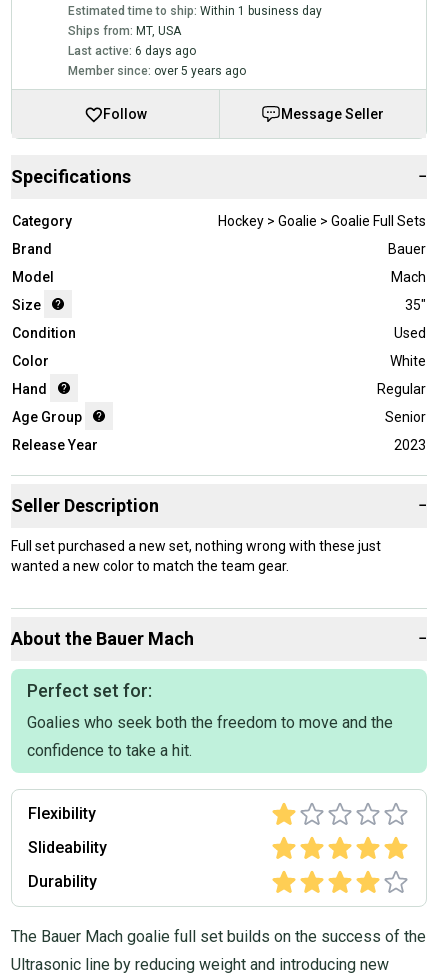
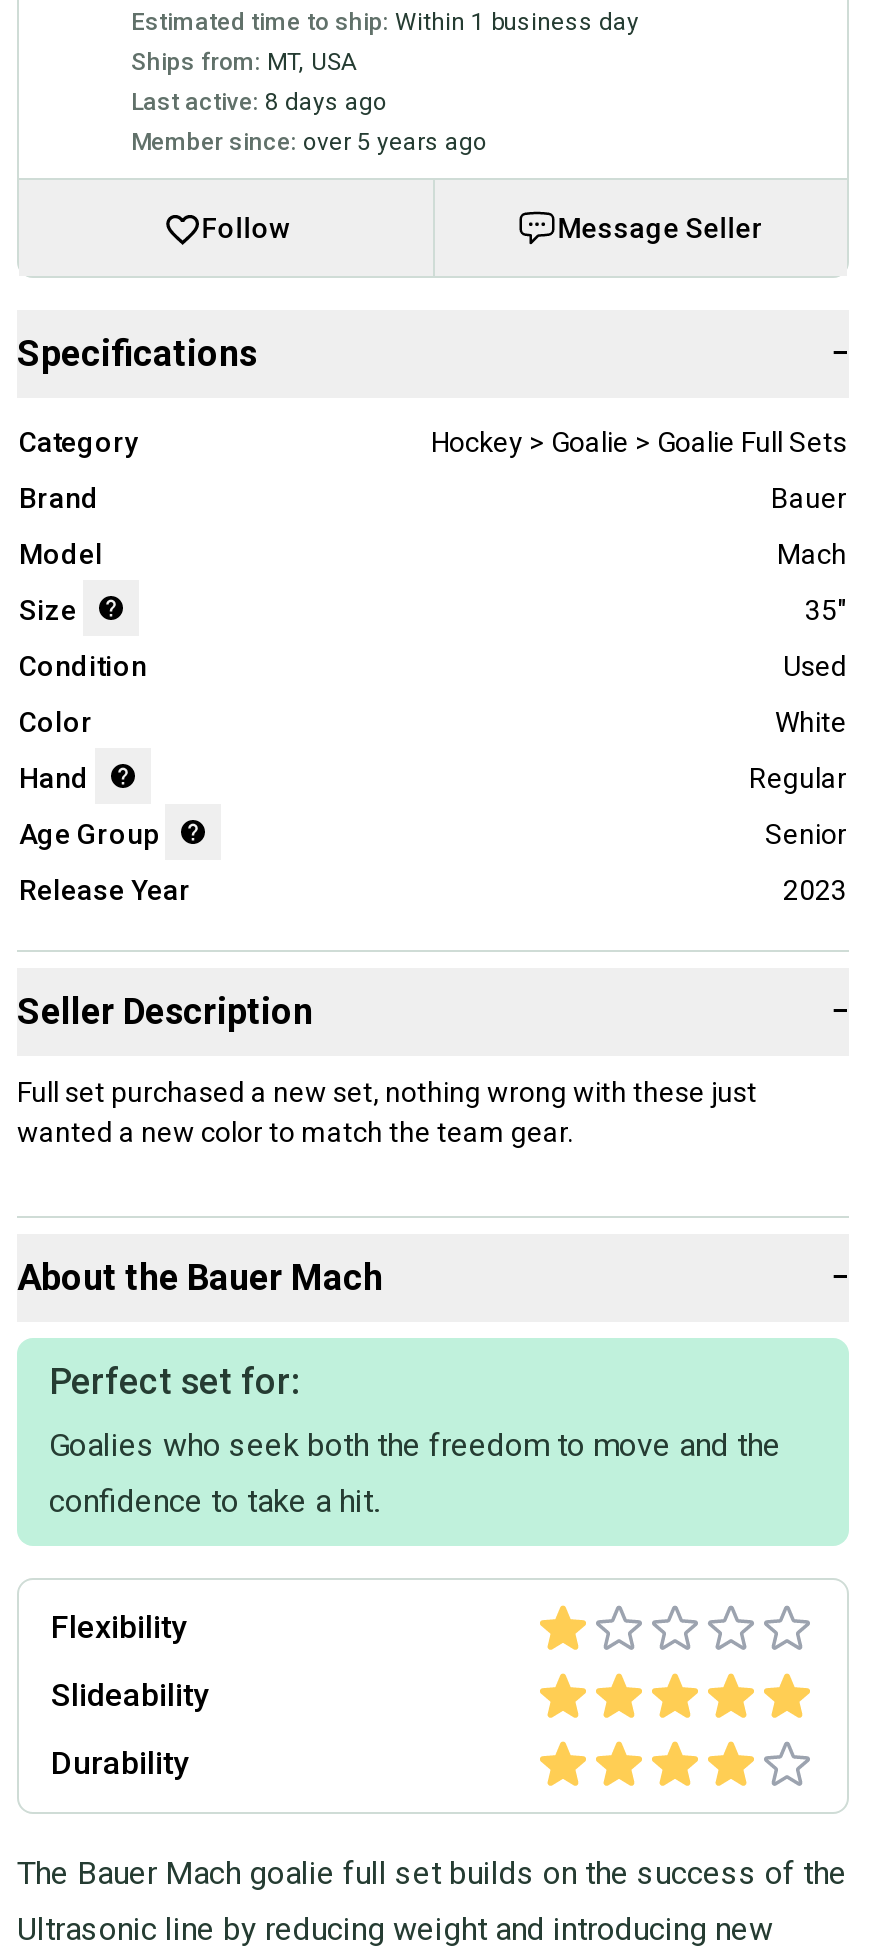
[68,44,196,58] Last active: 6 days ago -> [131,89,387,117] Last active: 8 days ago

